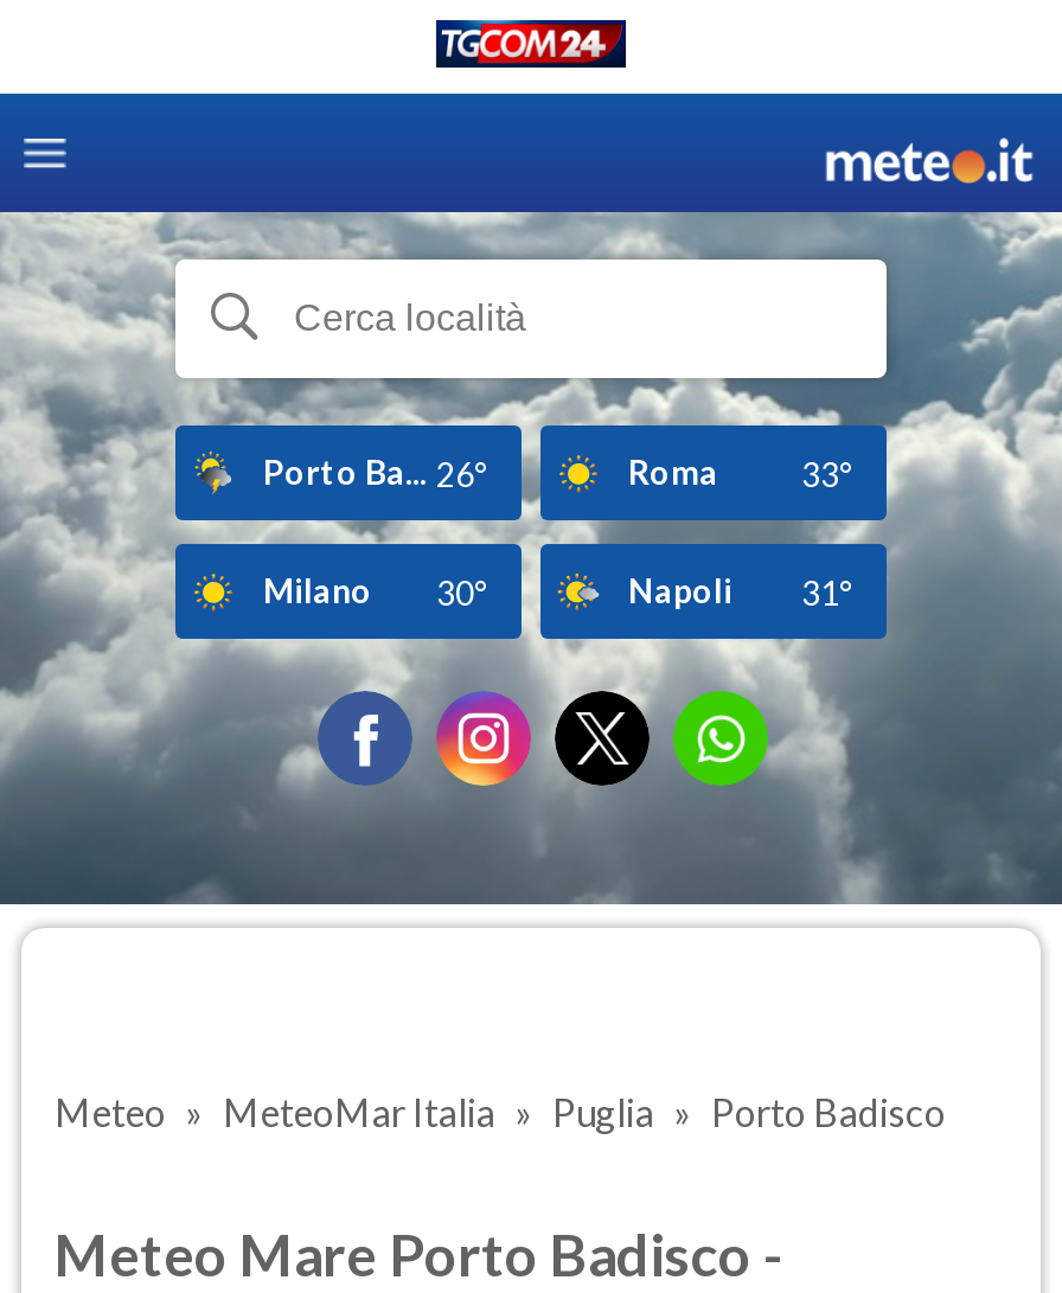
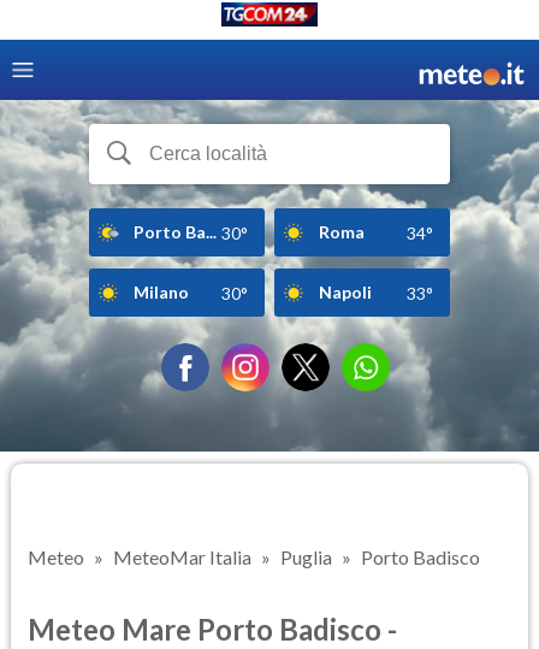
[263,450,488,493] Porto Ba... 26° -> [134,221,248,243] Porto Ba... 30°
[801,453,853,493] 33° -> [407,222,433,243] 34°
[628,569,853,612] Napoli 31° -> [319,281,433,303] Napoli 33°

